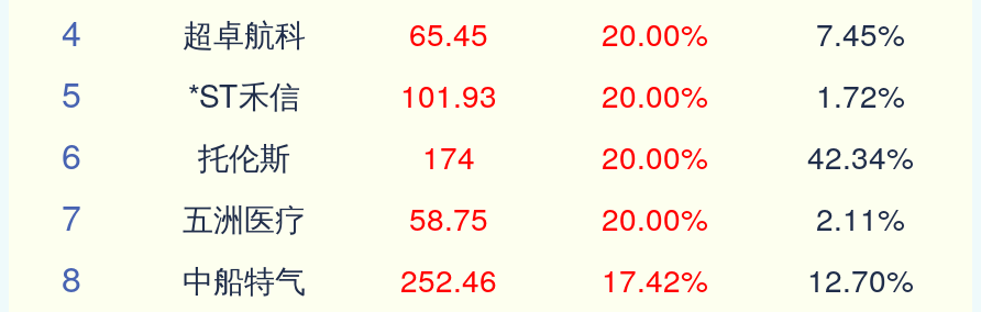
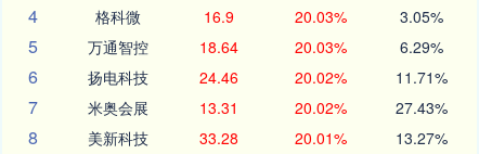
[183,12,904,56] 超卓航科 | 65.45 | 20.00% | 7.45% -> [95,6,443,28] 格科微 | 16.9 | 20.03% | 3.05%
[188,73,904,117] *ST禾信 | 101.93 | 20.00% | 1.72% -> [88,36,443,58] 万通智控 | 18.64 | 20.03% | 6.29%
[198,135,913,179] 托伦斯 | 174 | 20.00% | 42.34% -> [88,67,448,88] 扬电科技 | 24.46 | 20.02% | 11.71%
[183,196,904,240] 五洲医疗 | 58.75 | 20.00% | 2.11% -> [88,97,448,119] 米奥会展 | 13.31 | 20.02% | 27.43%
[183,258,913,302] 中船特气 | 252.46 | 17.42% | 12.70% -> [88,127,448,149] 美新科技 | 33.28 | 20.01% | 13.27%

